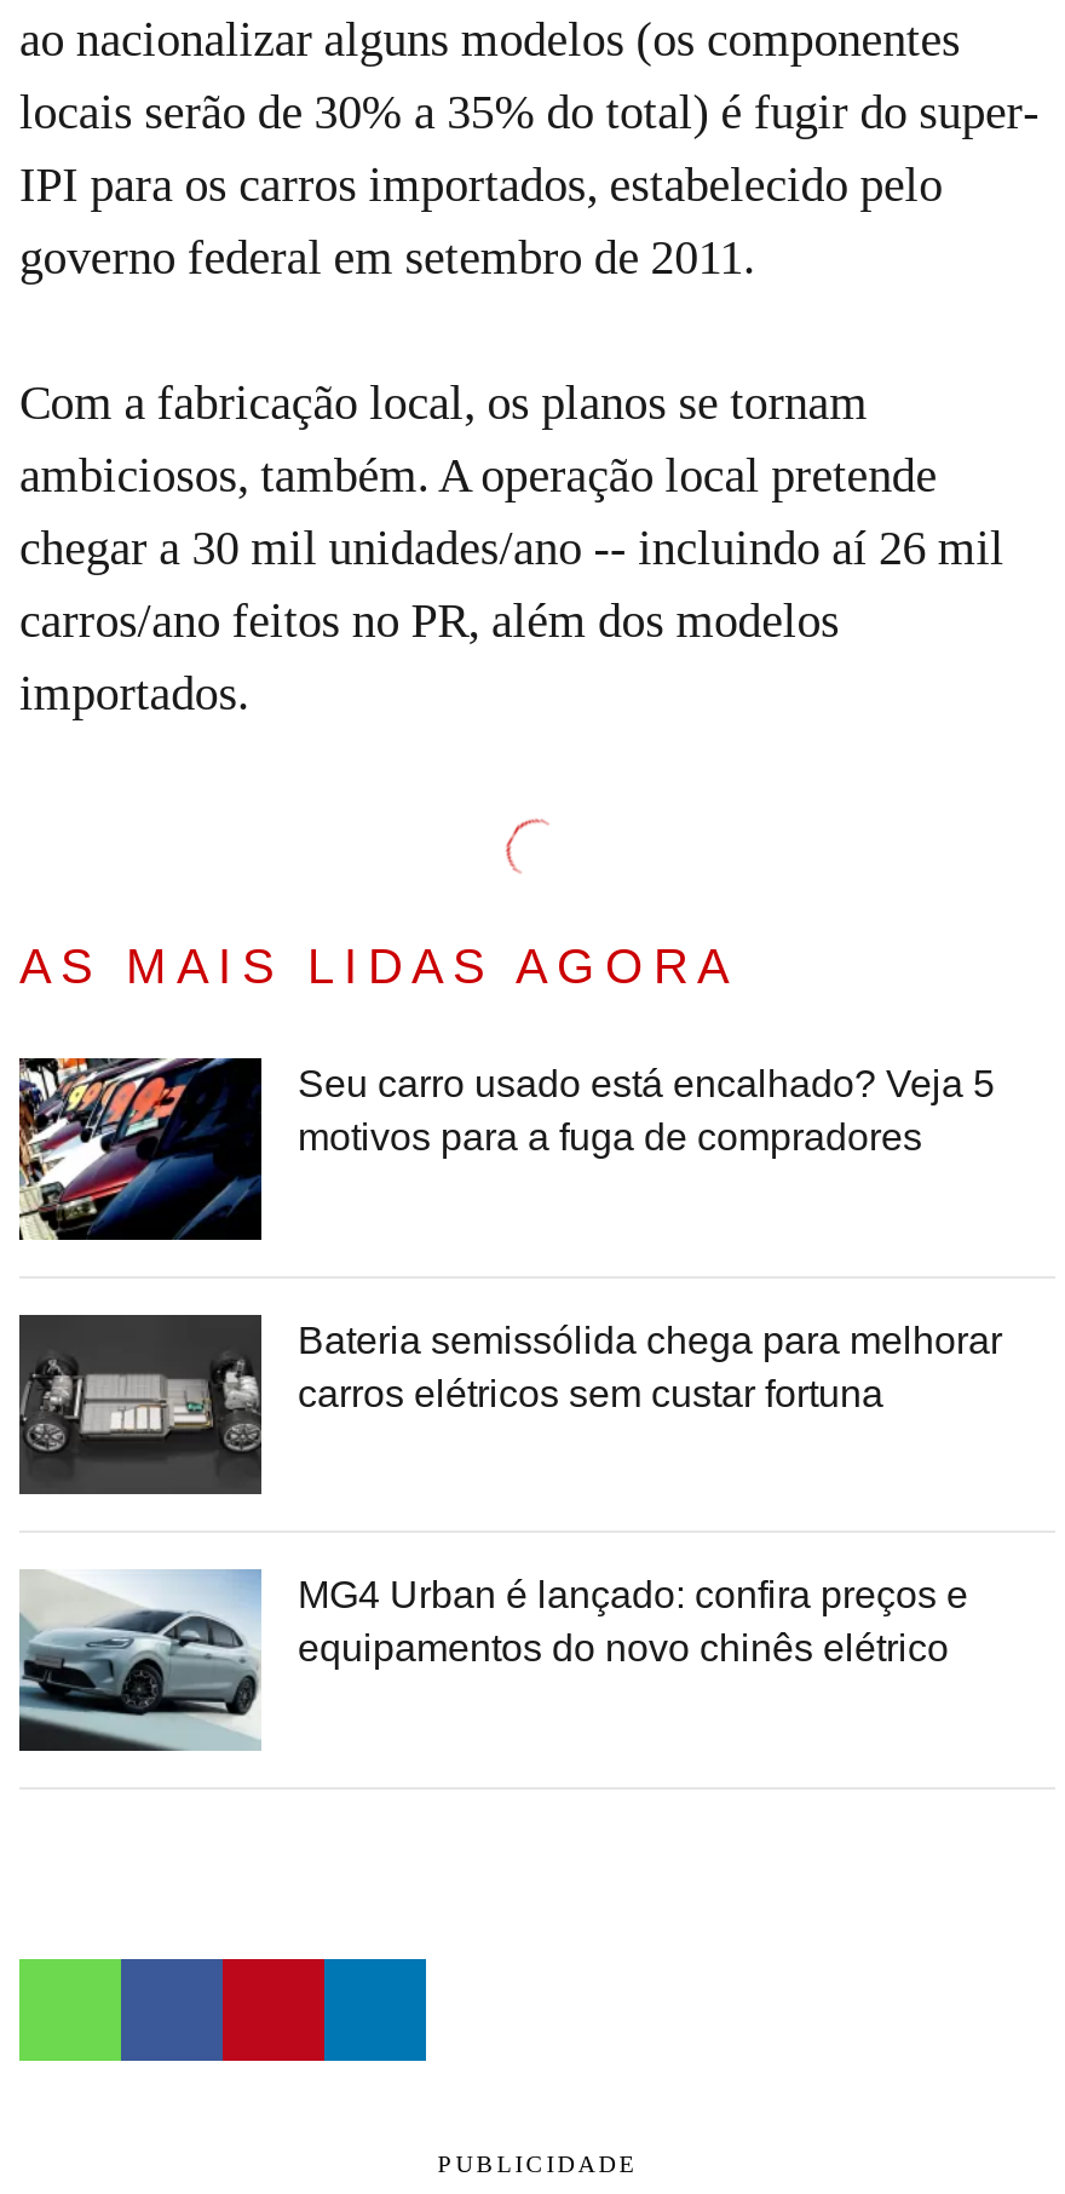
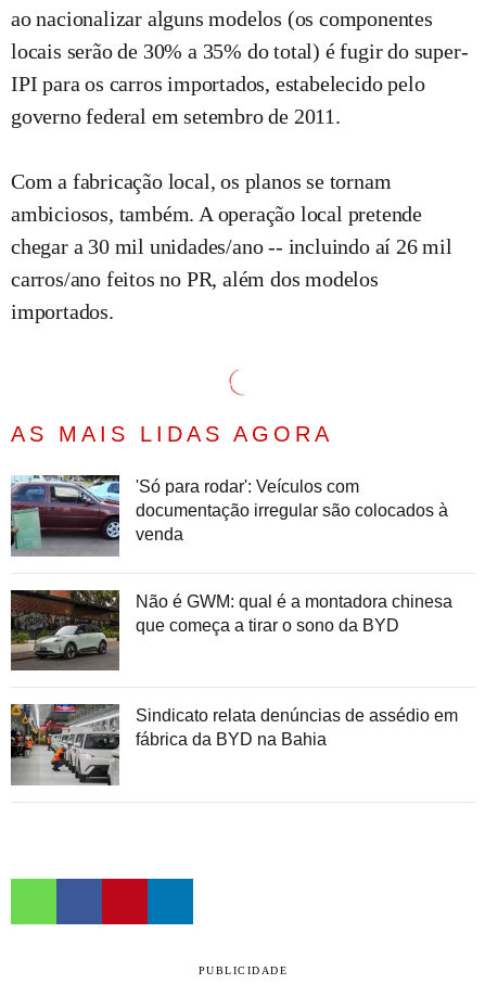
[17,1056,995,1240] [image] | Seu carro usado está encalhado? Veja 5 | motivos para a fuga de compradores -> [10,474,448,557] [image] | 'Só para rodar': Veículos com | documentação irregular são colocados à | venda
[19,1315,1002,1492] [image] | Bateria semissólida chega para melhorar | carros elétricos sem custar fortuna -> [10,589,452,670] [image] | Não é GWM: qual é a montadora chinesa | que começa a tirar o sono da BYD
[19,1569,968,1751] [image] | MG4 Urban é lançado: confira preços e | equipamentos do novo chinês elétrico -> [10,703,458,785] [image] | Sindicato relata denúncias de assédio em | fábrica da BYD na Bahia

